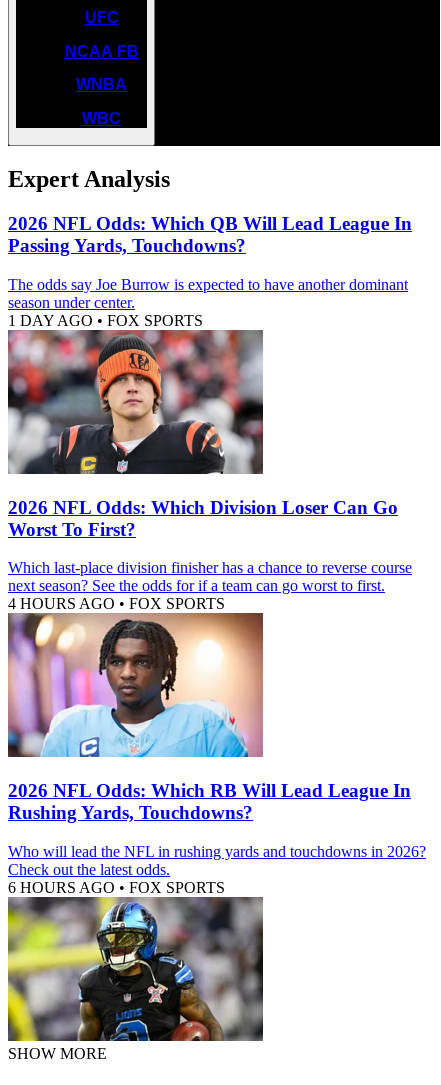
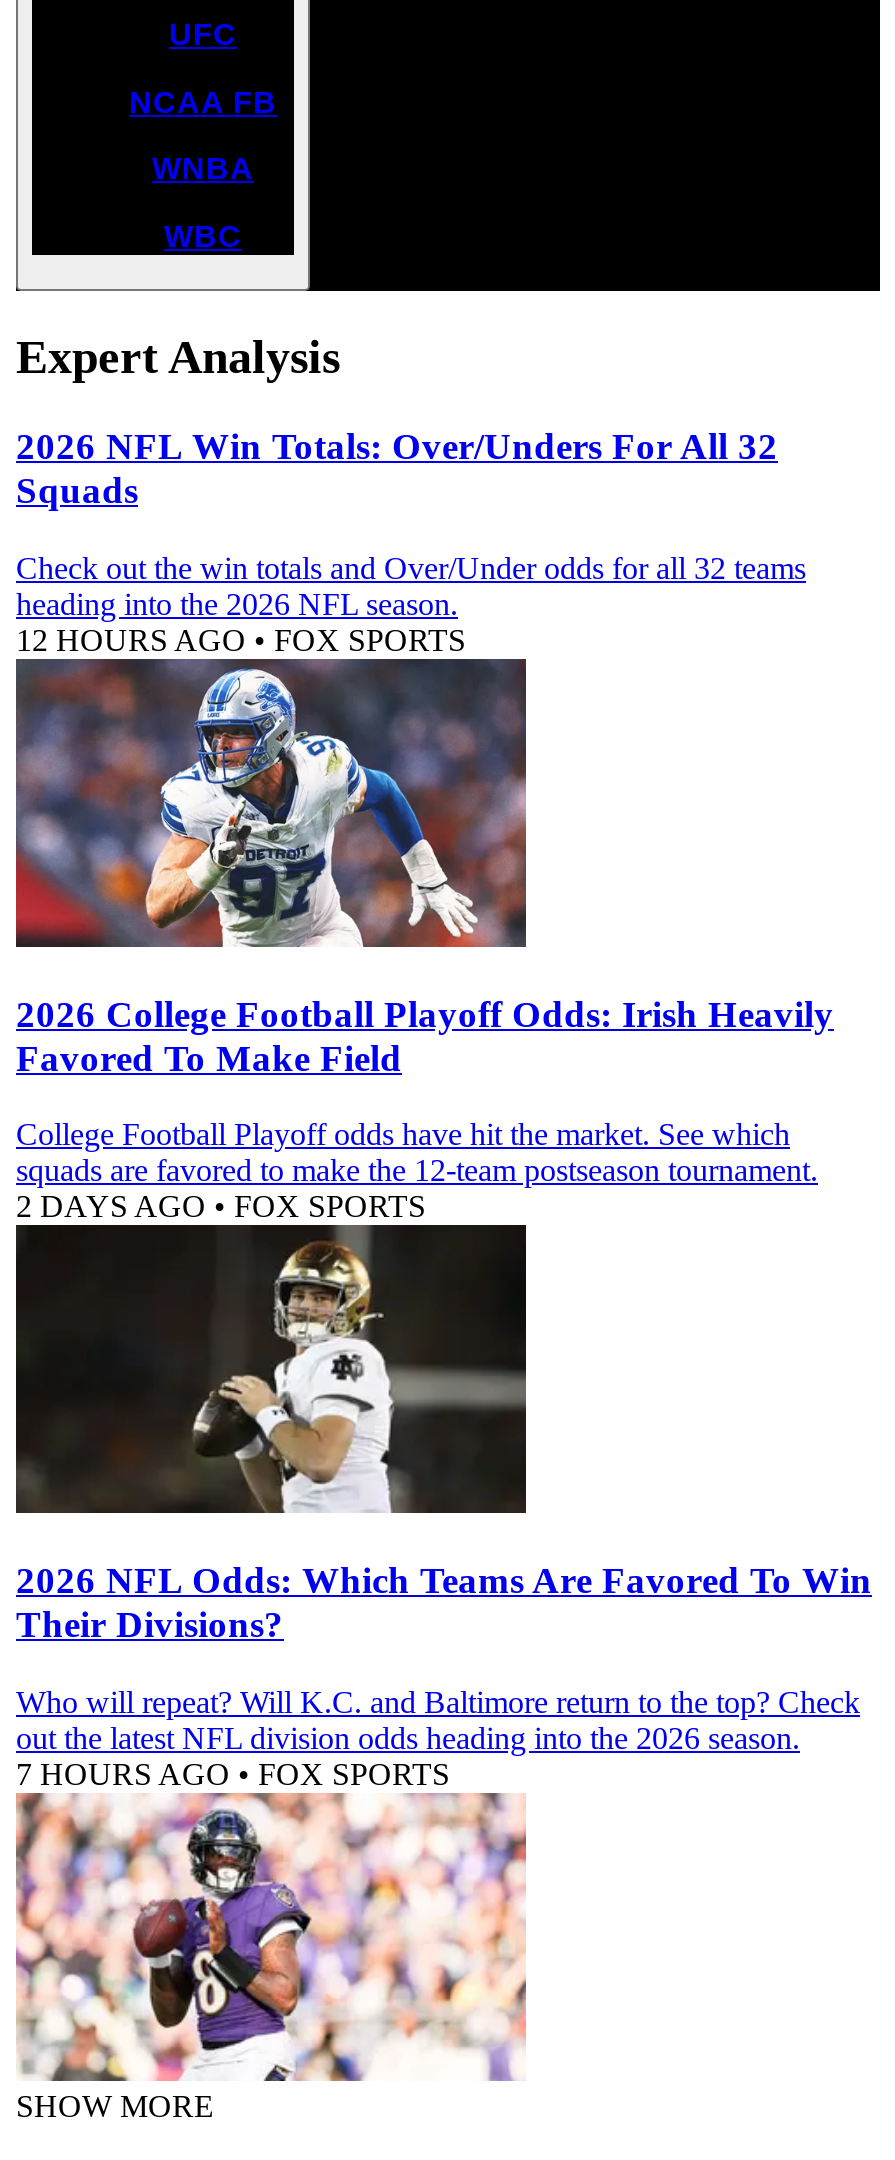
[8,213,412,256] 2026 NFL Odds: Which QB Will Lead League In | Passing Yards, Touchdowns? -> [16,425,778,511] 2026 NFL Win Totals: Over/Unders For All 32 | Squads
[8,276,408,329] The odds say Joe Burrow is expected to have another dominant | season under center. | 1 DAY AGO • FOX SPORTS -> [16,551,806,657] Check out the win totals and Over/Under odds for all 32 teams | heading into the 2026 NFL season. | 12 HOURS AGO • FOX SPORTS
[8,330,398,540] [image] | 2026 NFL Odds: Which Division Loser Can Go | Worst To First? -> [14,661,834,1078] [image] | 2026 College Football Playoff Odds: Irish Heavily | Favored To Make Field
[7,559,412,758] [image] | Which last-place division finisher has a chance to reverse course | next season? See the odds for if a team can go worst to first. | 4 HOURS AGO • FOX SPORTS -> [14,1118,818,1515] [image] | College Football Playoff odds have hit the market. See which | squads are favored to make the 12-team postseason tournament. | 2 DAYS AGO • FOX SPORTS
[8,780,411,823] 2026 NFL Odds: Which RB Will Lead League In | Rushing Yards, Touchdowns? -> [16,1559,872,1645] 2026 NFL Odds: Which Teams Are Favored To Win | Their Divisions?
[8,843,426,896] Who will lead the NFL in rushing yards and touchdowns in 2026? | Check out the latest odds. | 6 HOURS AGO • FOX SPORTS -> [16,1685,860,1791] Who will repeat? Will K.C. and Baltimore return to the top? Check | out the latest NFL division odds heading into the 2026 season. | 7 HOURS AGO • FOX SPORTS
[7,896,264,1042] [image] -> [16,1793,528,2083] [image]

